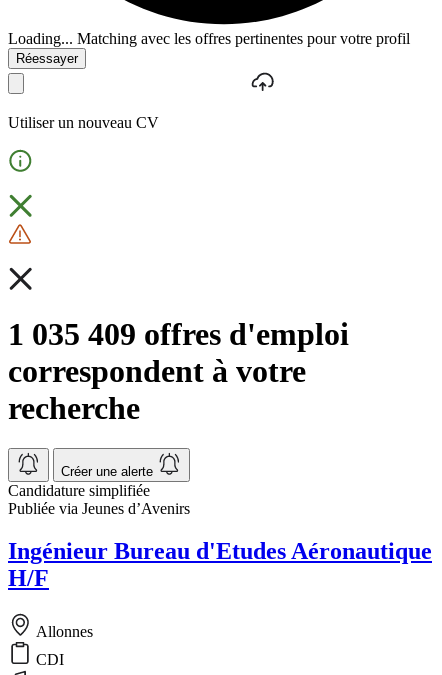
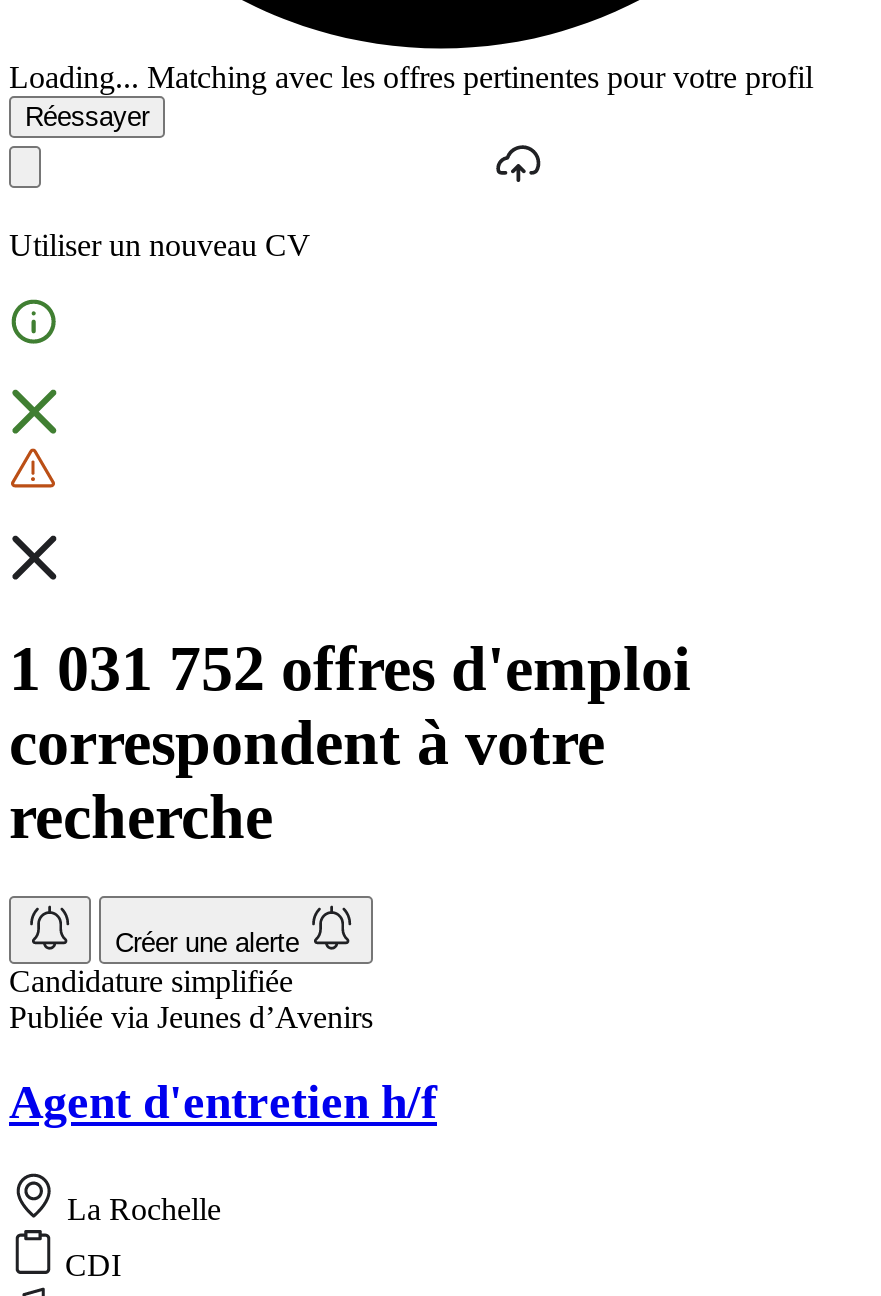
[8,316,349,352] 1 035 409 offres d'emploi -> [9,632,691,704] 1 031 752 offres d'emploi
[8,538,432,591] Ingénieur Bureau d'Etudes Aéronautique | H/F -> [9,1077,437,1129] Agent d'entretien h/f
[33,623,93,640] Allonnes -> [59,1192,221,1226] La Rochelle

